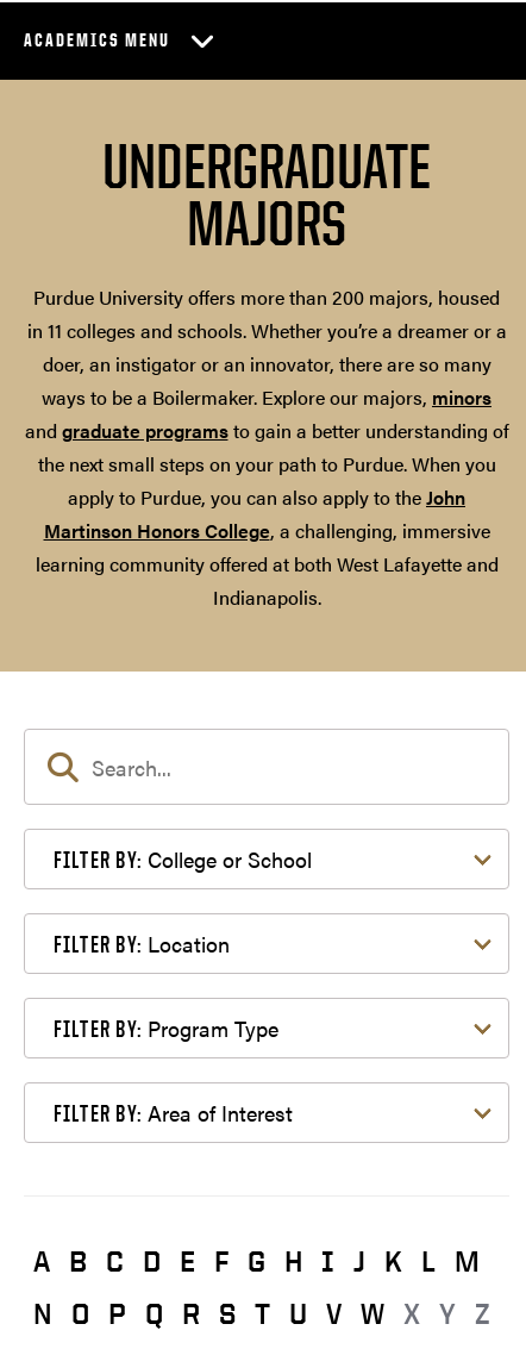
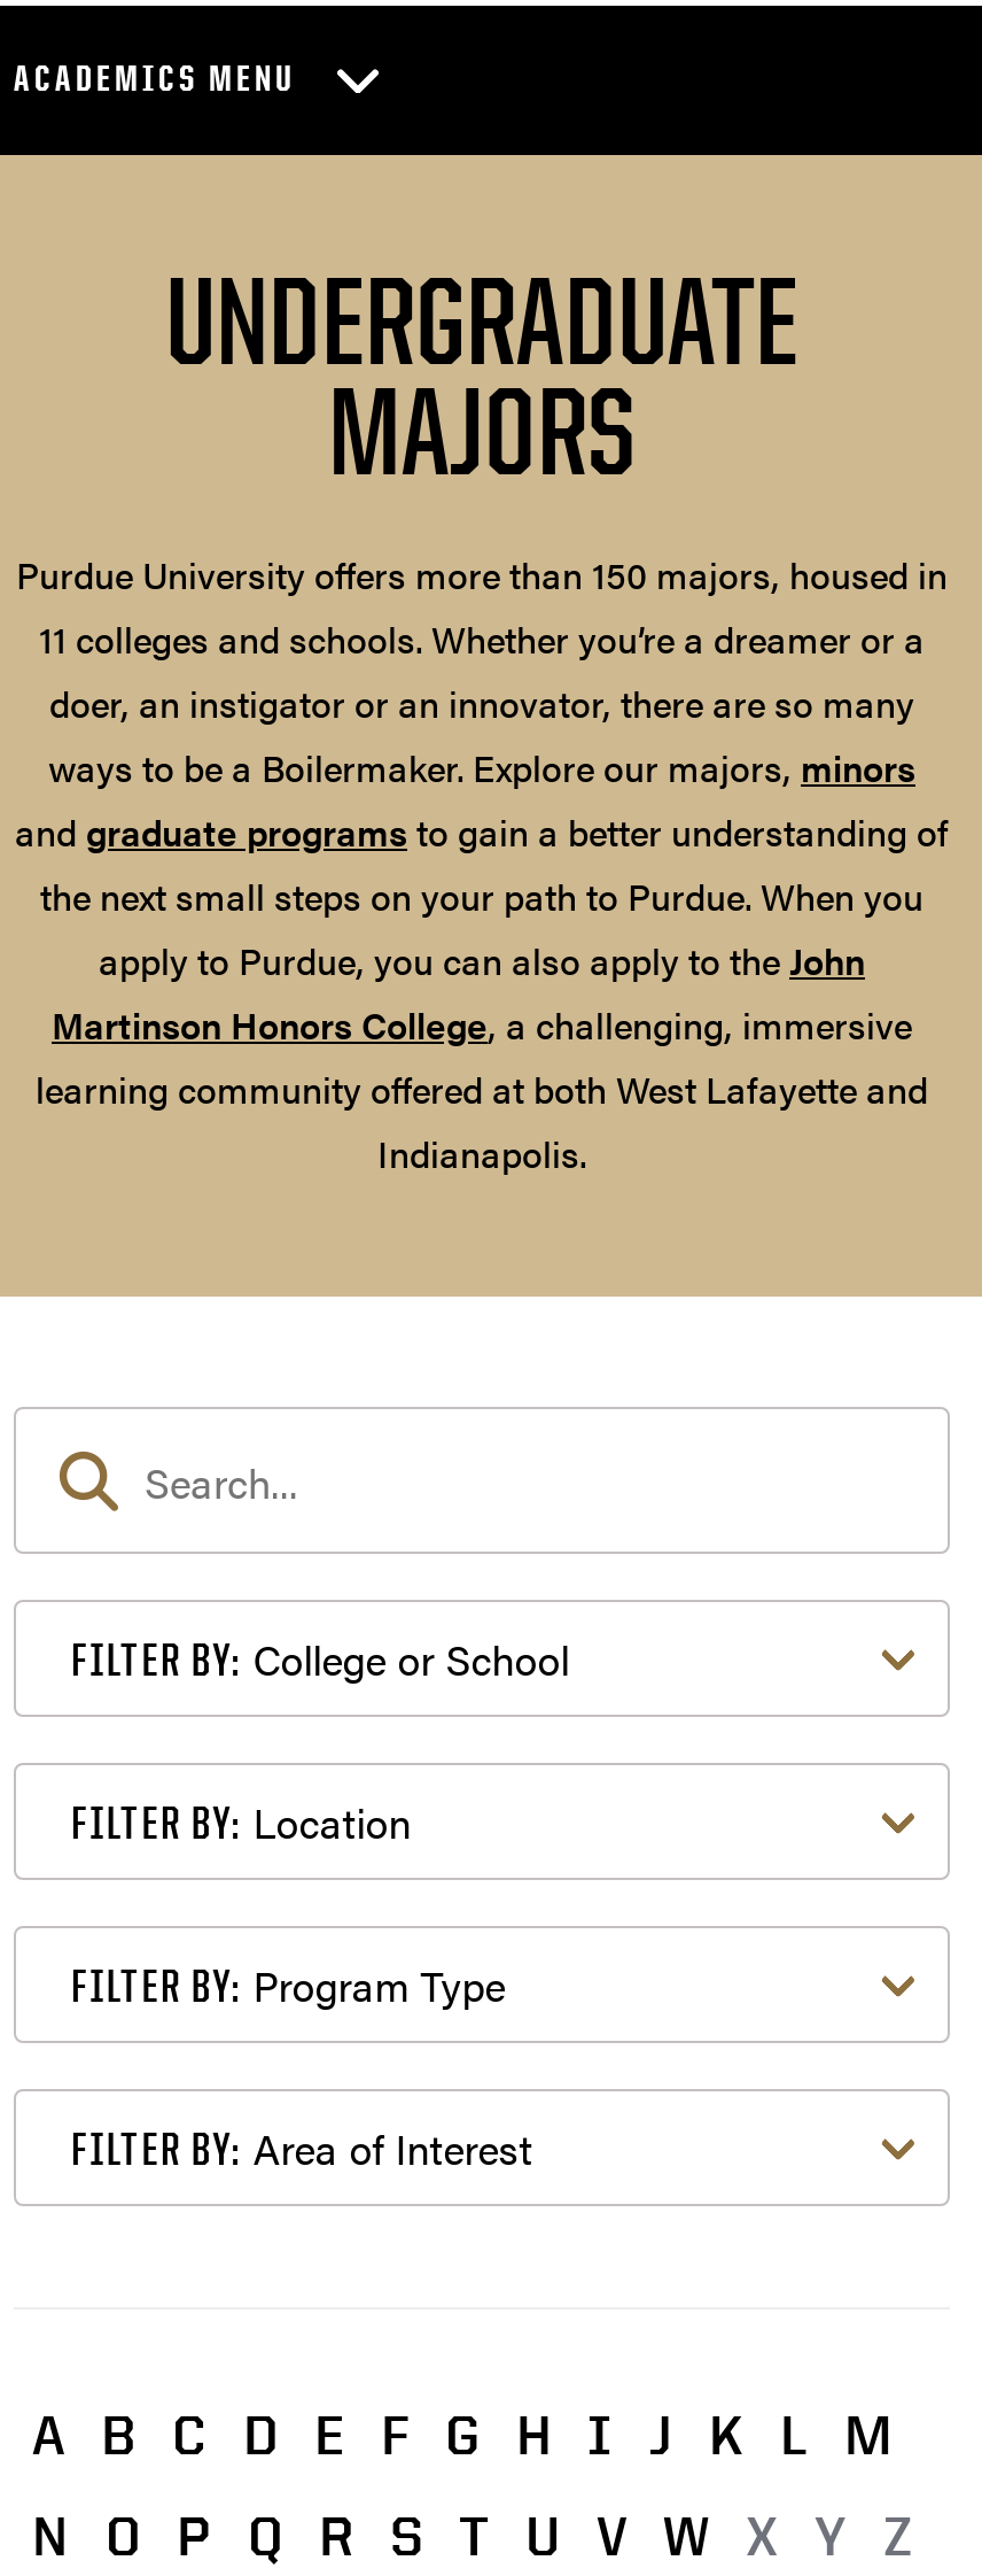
[27,284,506,344] Purdue University offers more than 200 majors, housed | in 11 colleges and schools. Whether you’re a dreamer or a -> [16,548,948,665] Purdue University offers more than 150 majors, housed in | 11 colleges and schools. Whether you’re a dreamer or a

